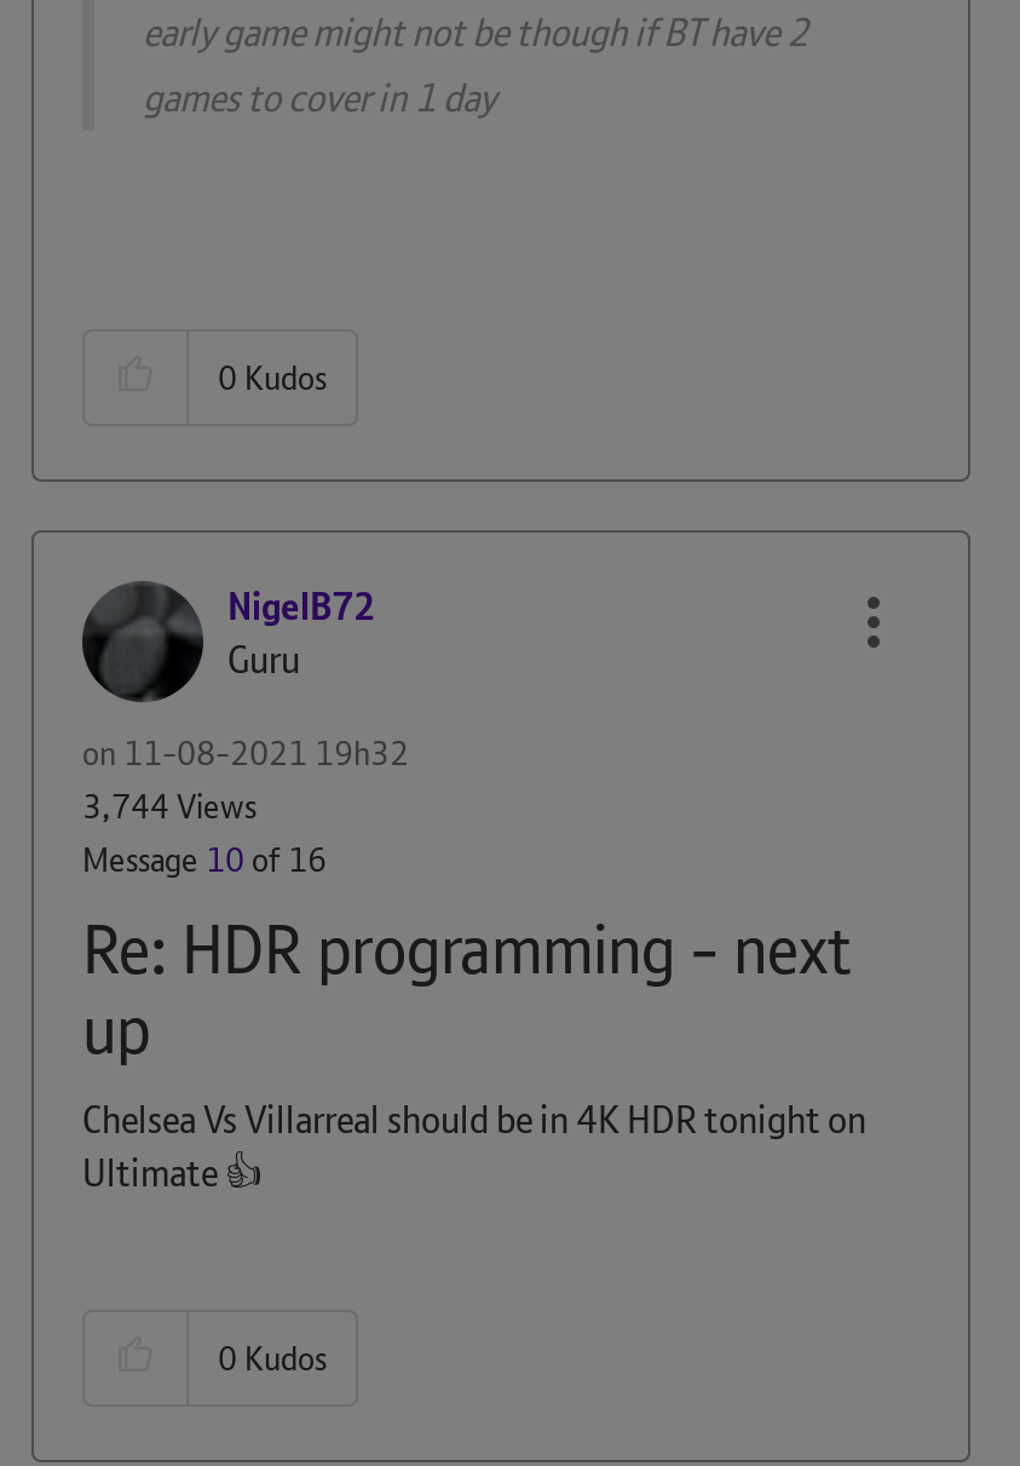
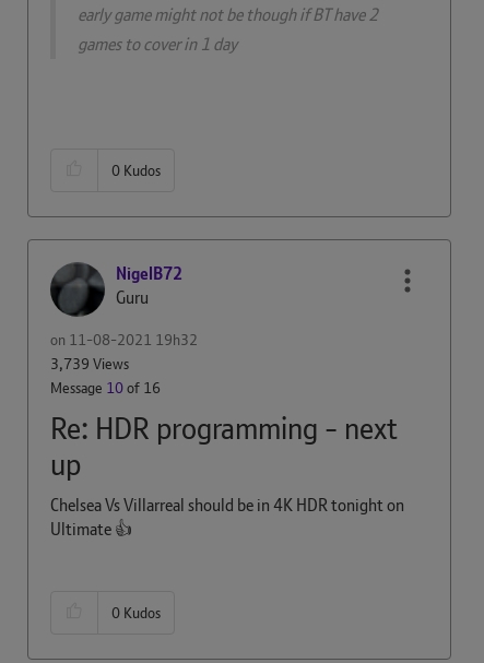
[82,784,257,828] 3,744 Views -> [50,354,129,374] 3,739 Views

